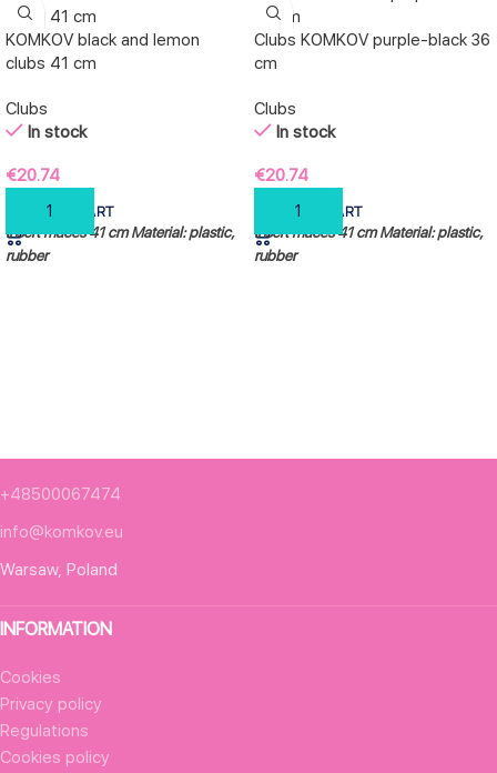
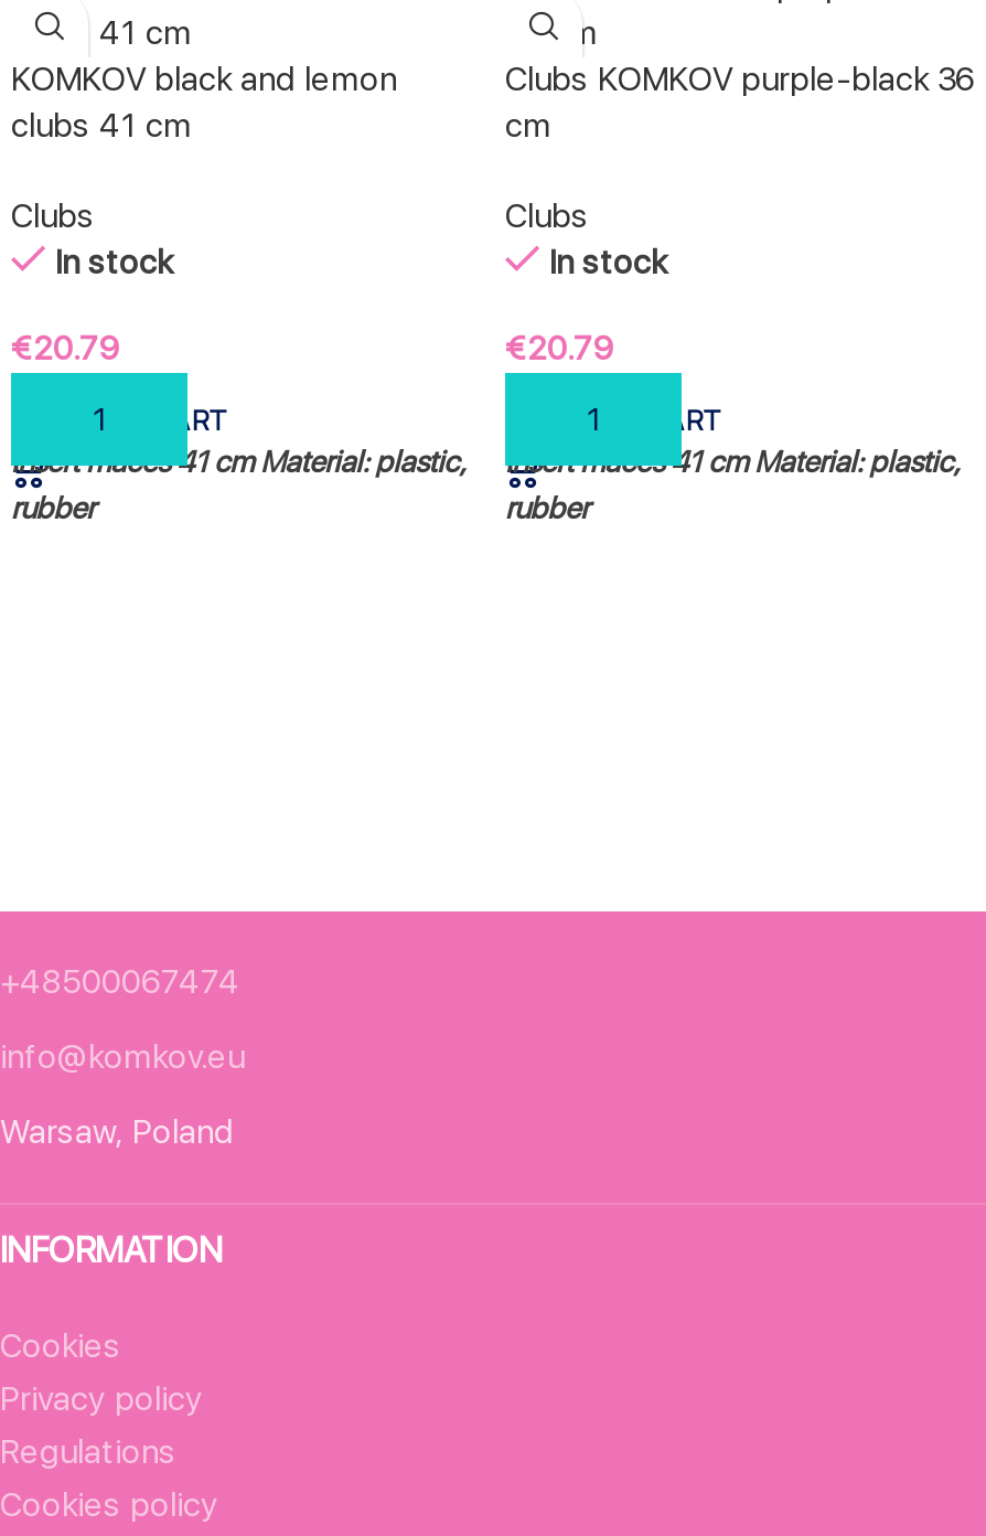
[6,166,60,186] €20.74 -> [11,330,119,369] €20.79
[254,166,308,186] €20.74 -> [505,330,613,369] €20.79

